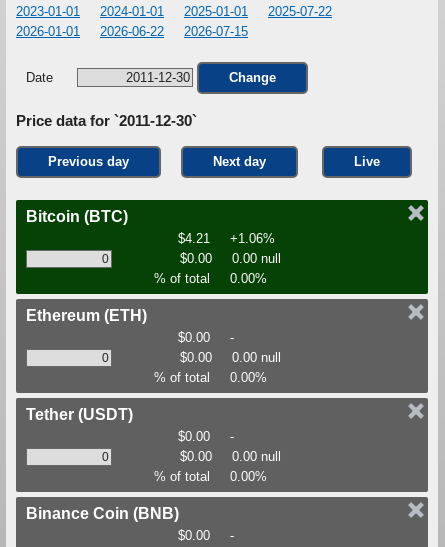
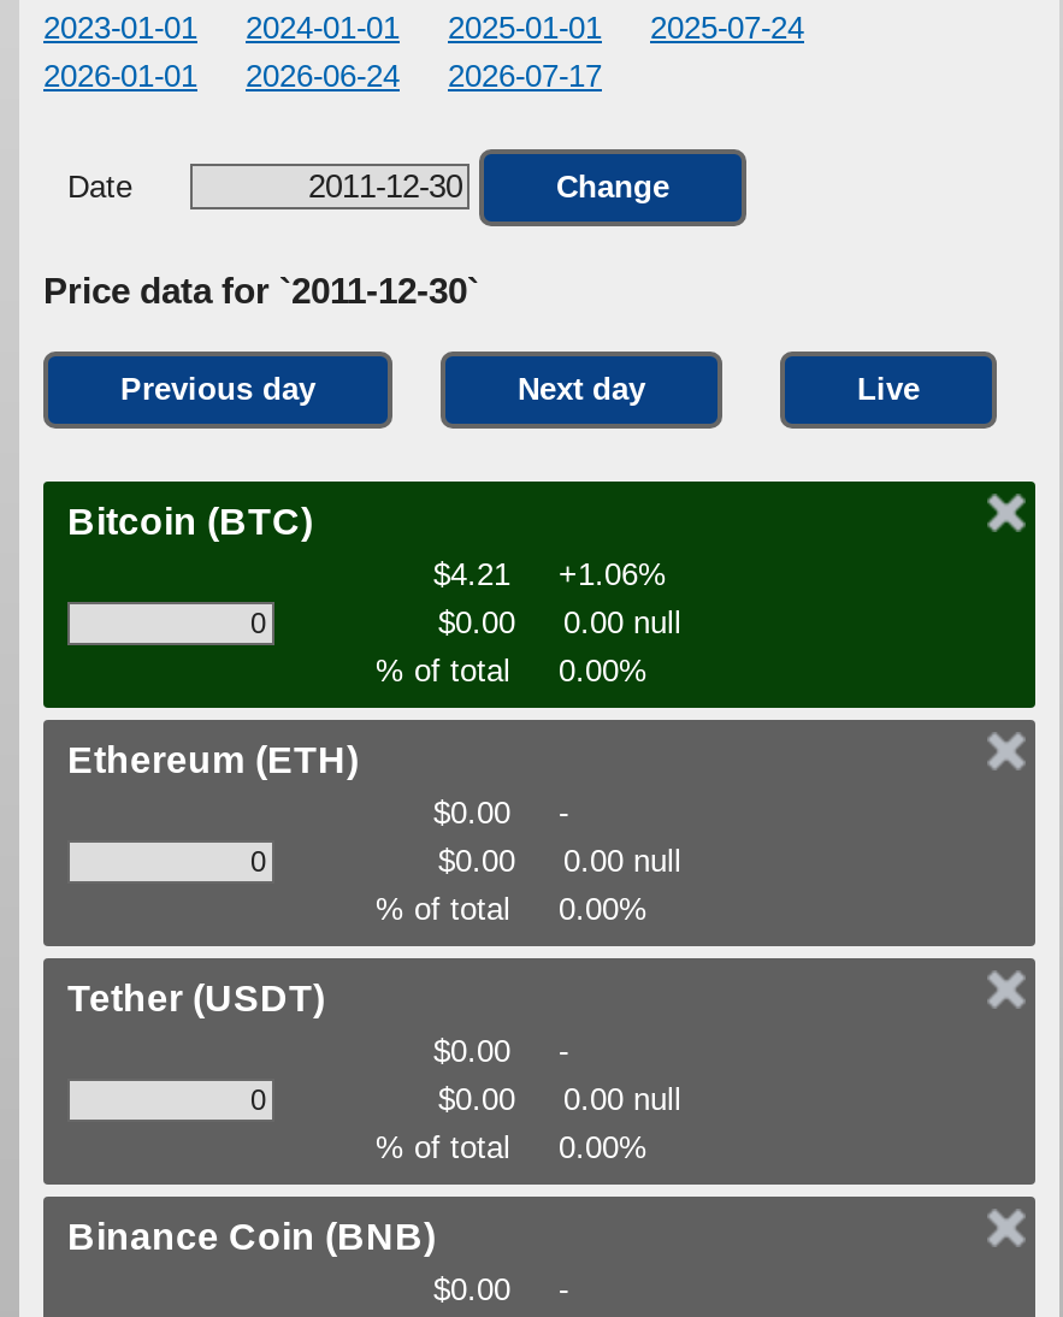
[16,4,332,19] 2023-01-01 2024-01-01 2025-01-01 2025-07-22 -> [43,10,804,46] 2023-01-01 2024-01-01 2025-01-01 2025-07-24
[100,24,164,39] 2026-06-22 -> [246,58,400,94] 2026-06-24
[184,24,248,39] 2026-07-15 -> [448,58,602,94] 2026-07-17

